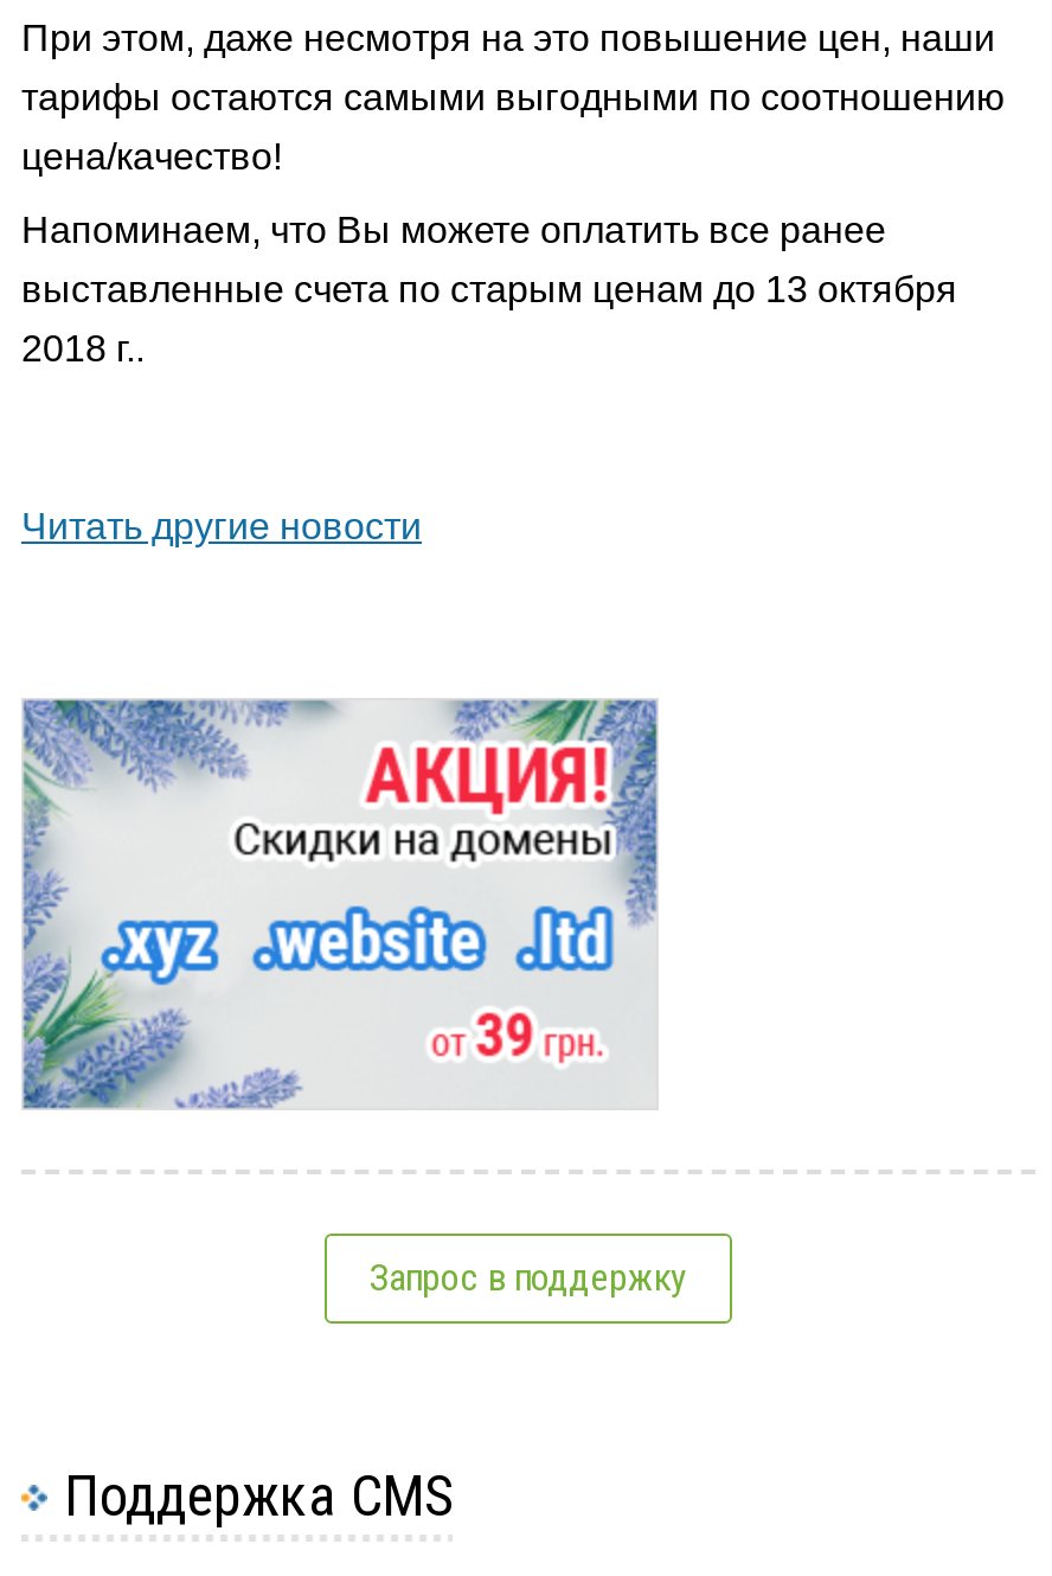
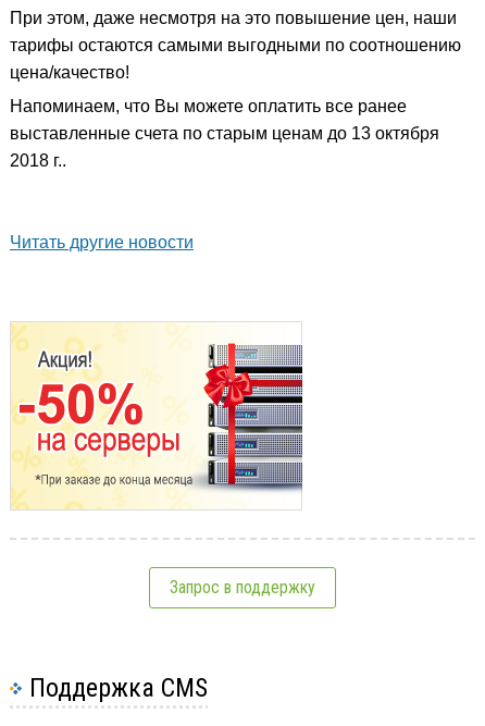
[21,698,659,1110] [image] -> [10,322,303,510] [image]

